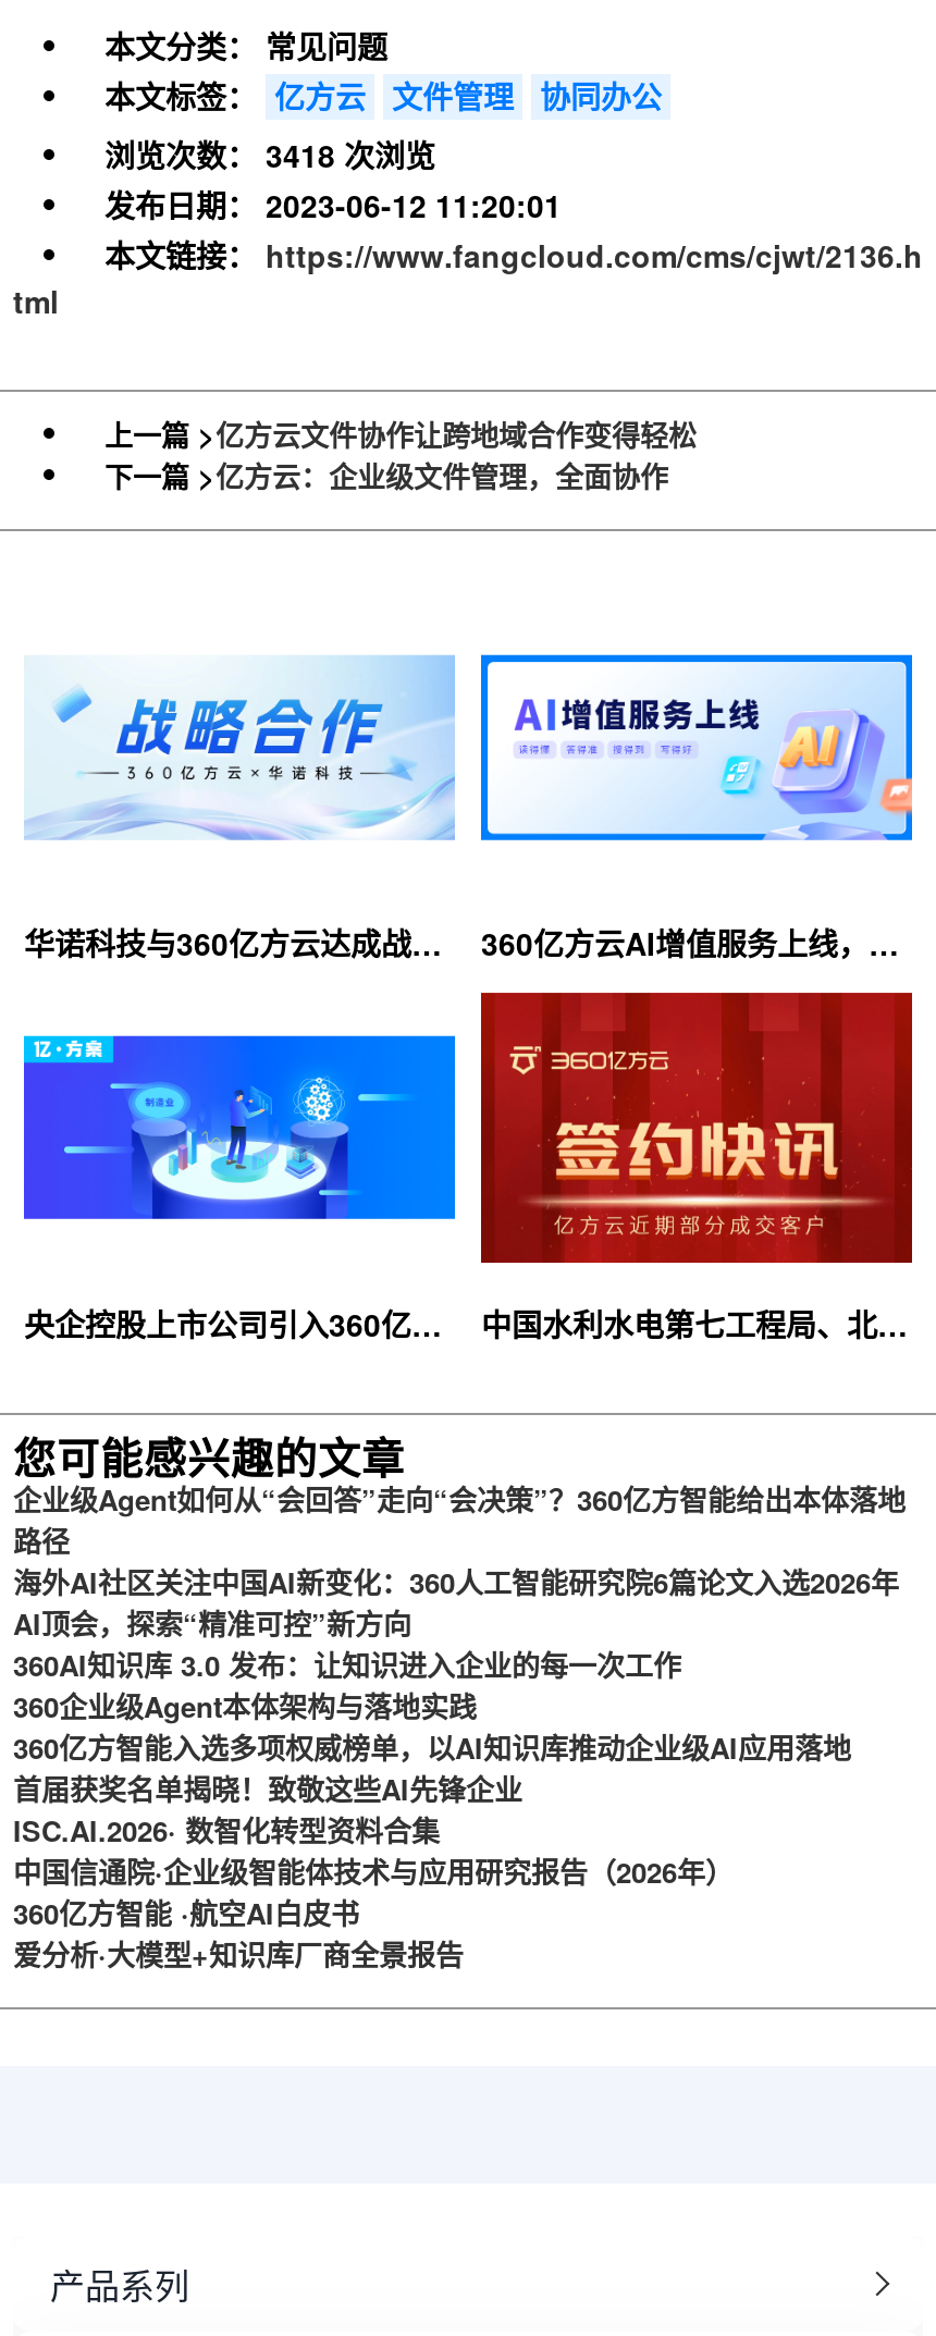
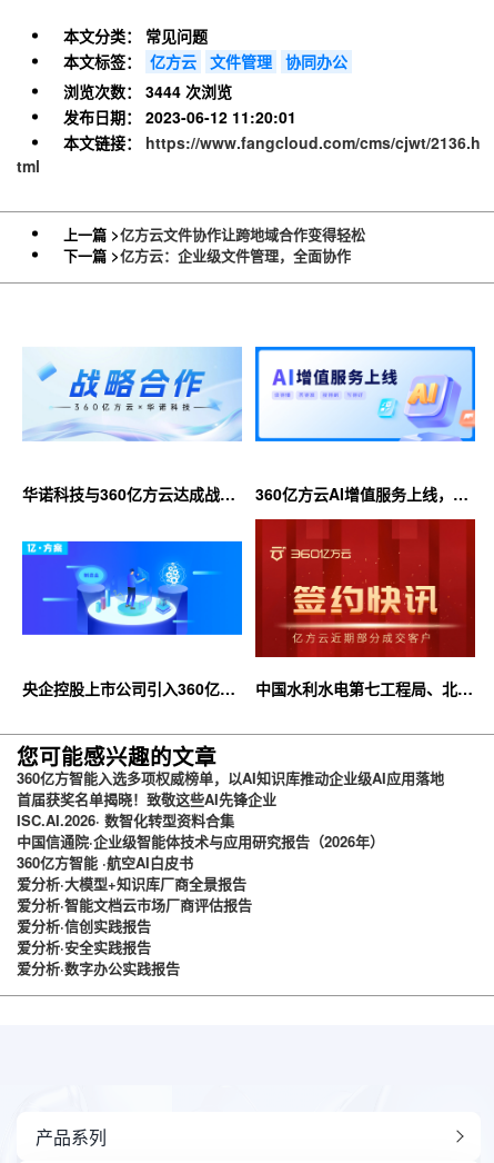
[104,132,435,175] 浏览次数： 3418 次浏览 -> [63,79,232,102] 浏览次数： 3444 次浏览
[13,1478,906,1726] 企业级Agent如何从“会回答”走向“会决策”？360亿方智能给出本体落地 | 路径 | 海外AI社区关注中国AI新变化：360人工智能研究院6篇论文入选2026年 | AI顶会，探索“精准可控”新方向 | 360AI知识库 3.0 发布：让知识进入企业的每一次工作 | 360企业级Agent本体架构与落地实践 -> none
moved [13,1726,851,1974] -> [17,767,444,894]: 360亿方智能入选多项权威榜单，以AI知识库推动企业级AI应用落地 | 首届获奖名单揭晓！致敬这些AI先锋企业 | ISC.AI.2026· 数智化转型资料合集 | 中国信通院·企业级智能体技术与应用研究报告（2026年） | 360亿方智能 ·航空AI白皮书 | 爱分析·大模型+知识库厂商全景报告
none -> [17,894,252,978] 爱分析·智能文档云市场厂商评估报告 | 爱分析·信创实践报告 | 爱分析·安全实践报告 | 爱分析·数字办公实践报告

